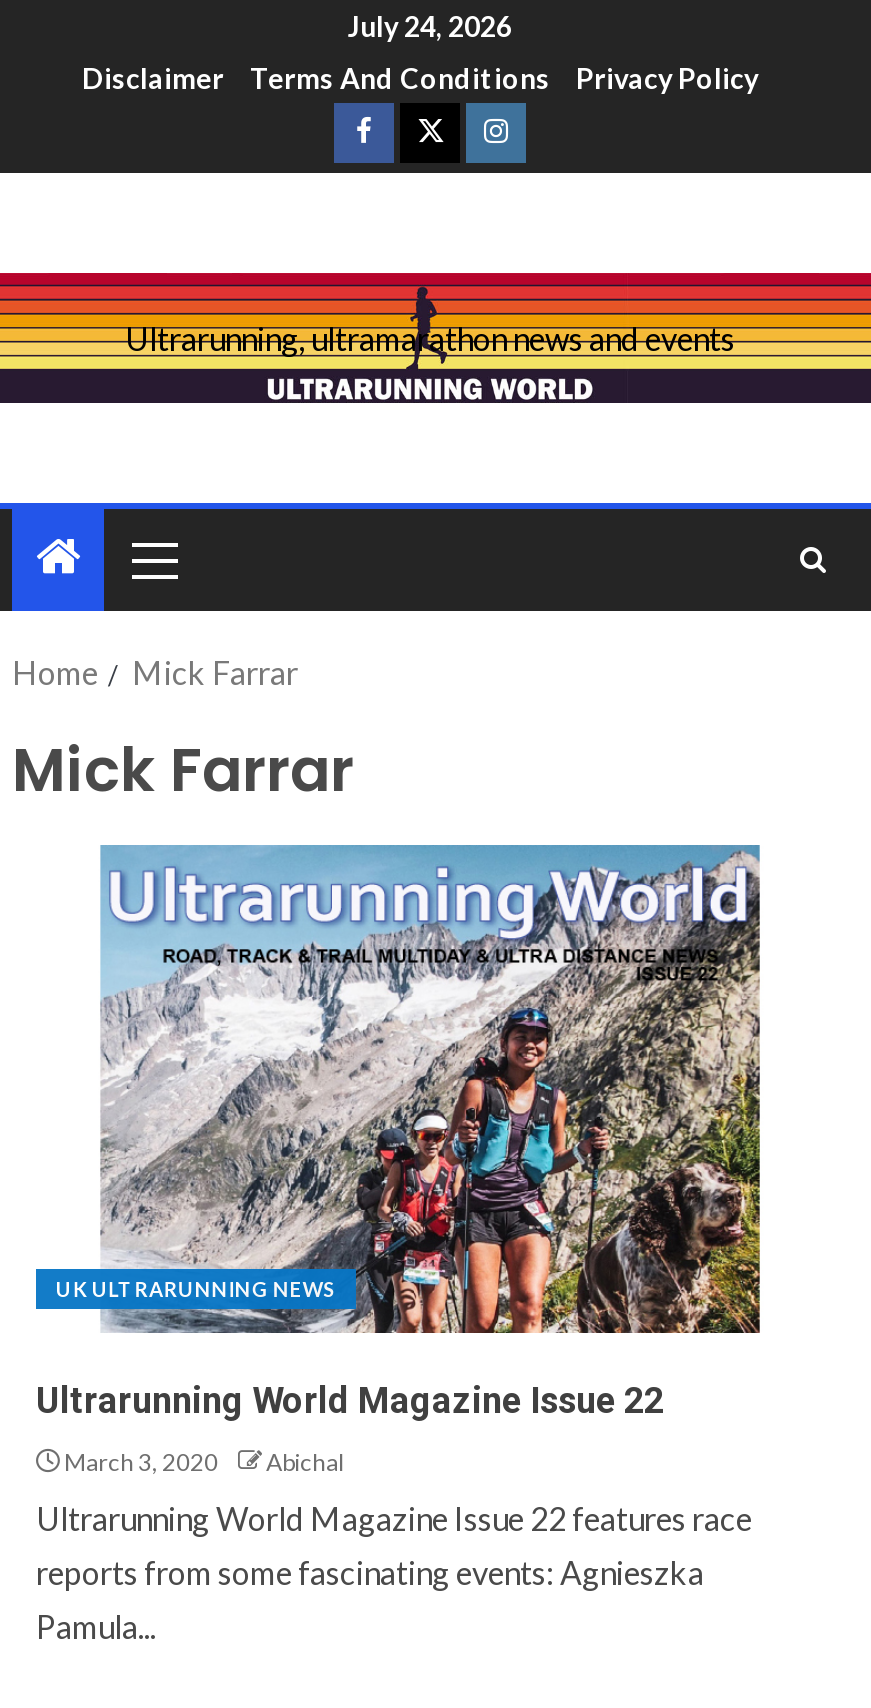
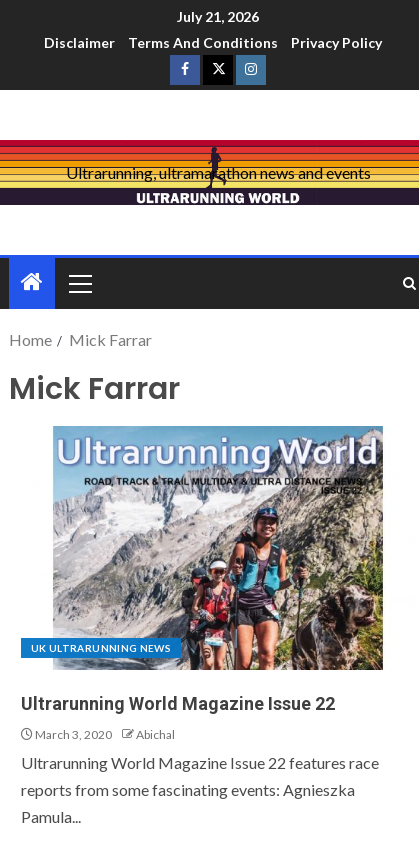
[348,10,512,44] July 24, 2026 -> [177,8,259,25] July 21, 2026

